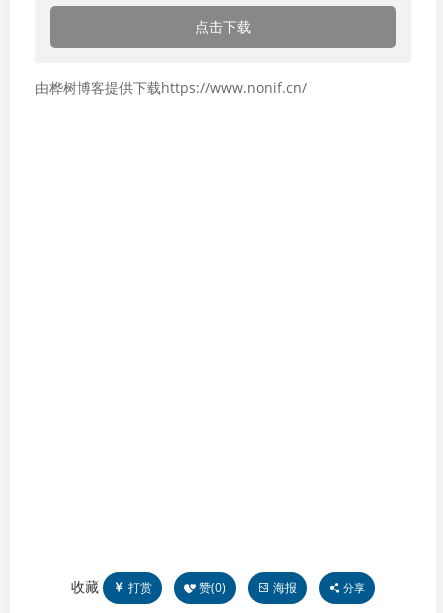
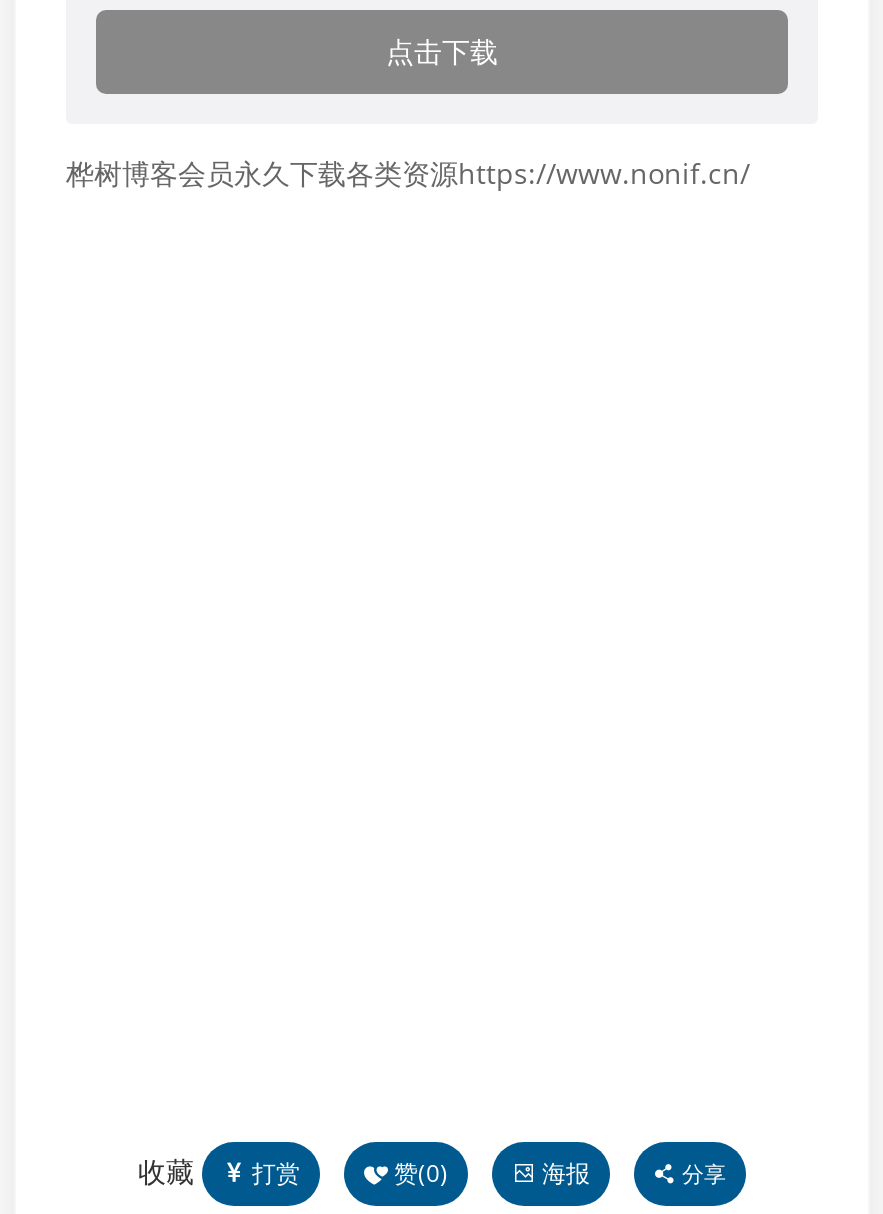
[35,78,307,97] 由桦树博客提供下载https://www.nonif.cn/ -> [66,154,750,192] 桦树博客会员永久下载各类资源https://www.nonif.cn/

